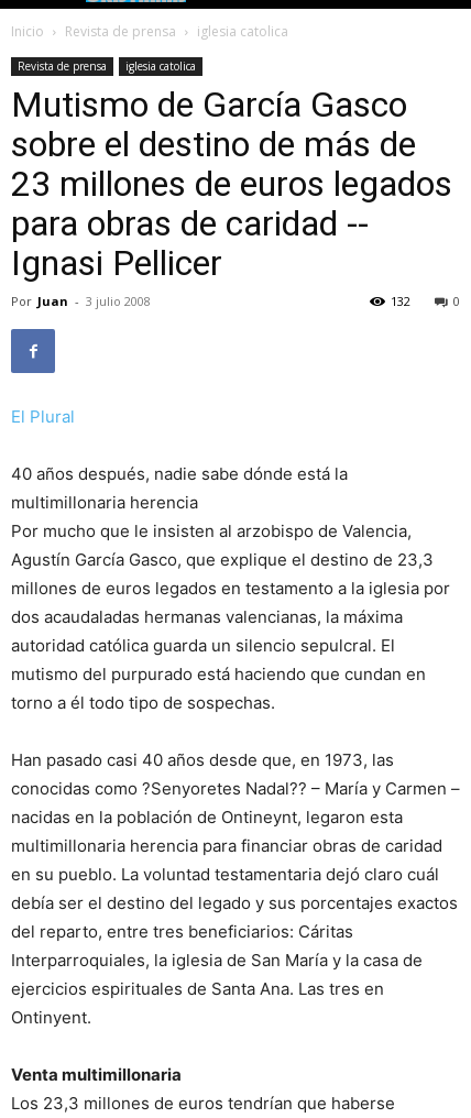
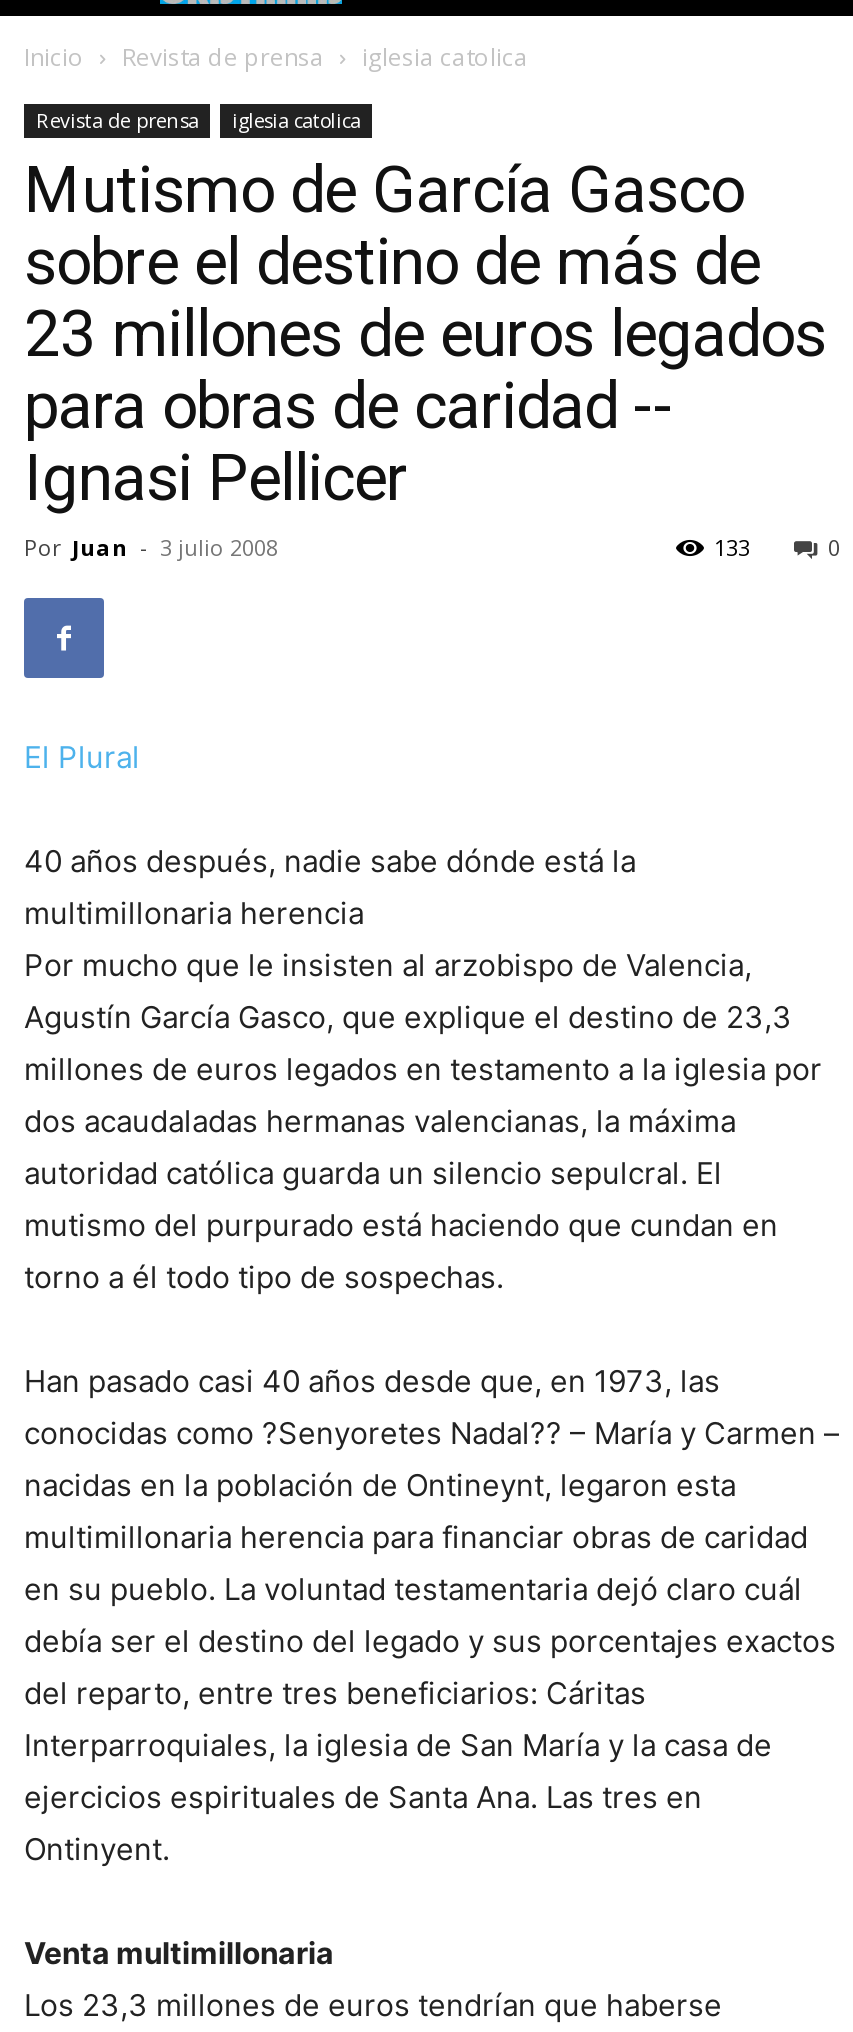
[391,293,410,310] 132 -> [714,533,750,563] 133

